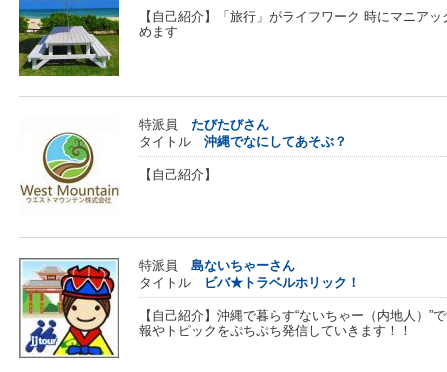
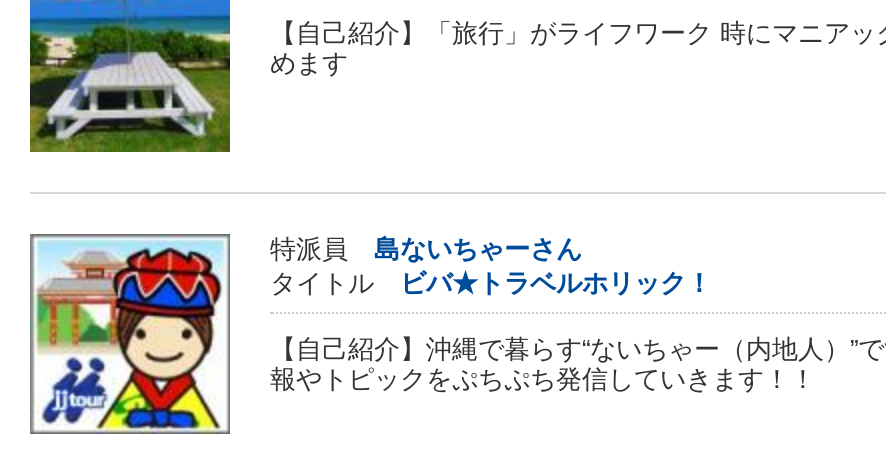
[19,117,347,217] [image] | 特派員たびたびさん | タイトル沖縄でなにしてあそぶ？ | 【自己紹介】 -> none

